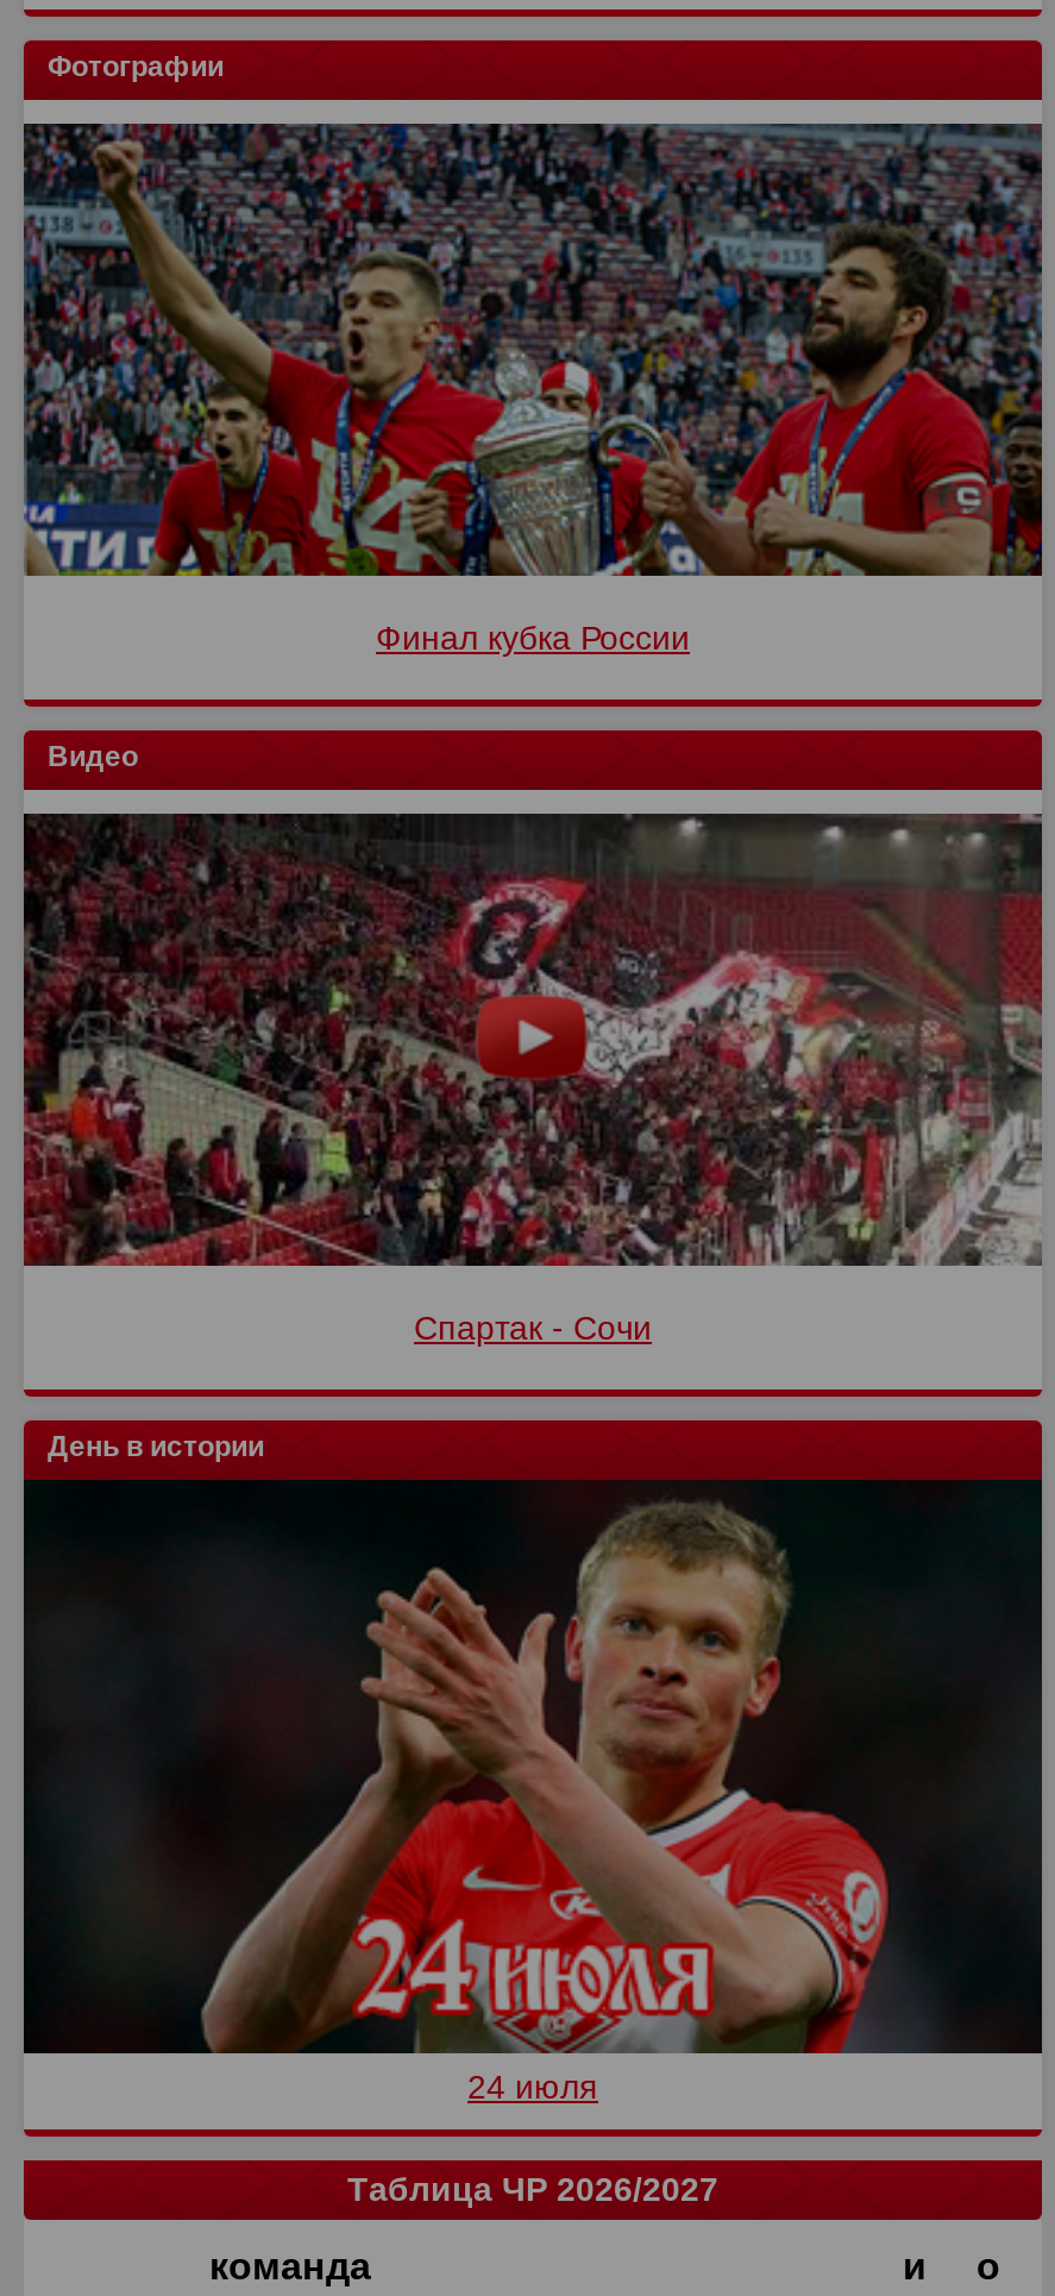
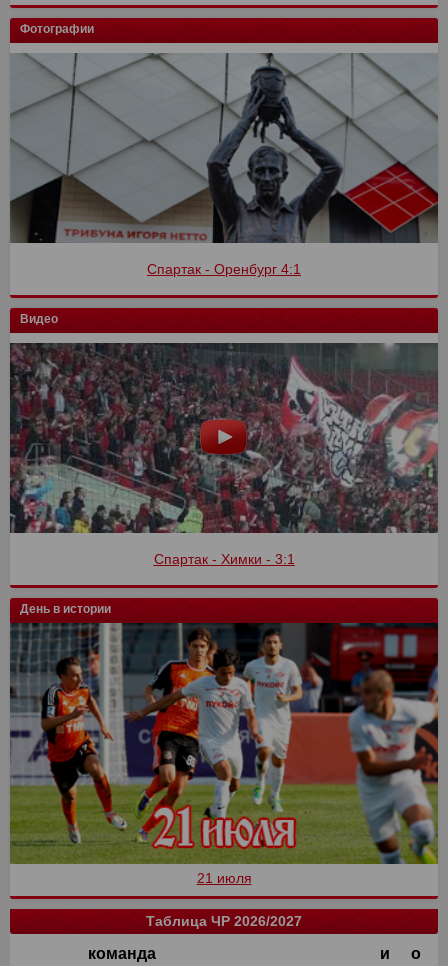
[21,121,1044,657] [image] | Финал кубка России -> [9,53,439,277] [image] | Спартак - Оренбург 4:1
[21,811,1044,1347] [image] | Спартак - Сочи -> [9,343,439,567] [image] | Спартак - Химки - 3:1
[21,1478,1044,2106] [image] | 24 июля -> [9,622,439,886] [image] | 21 июля

